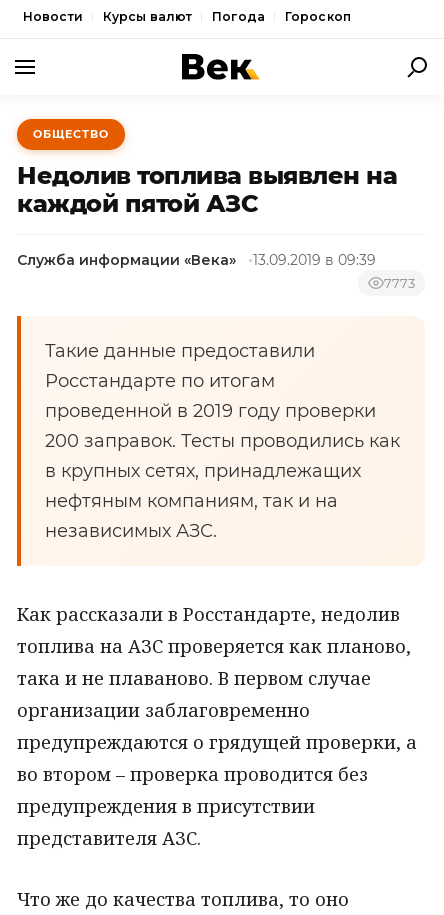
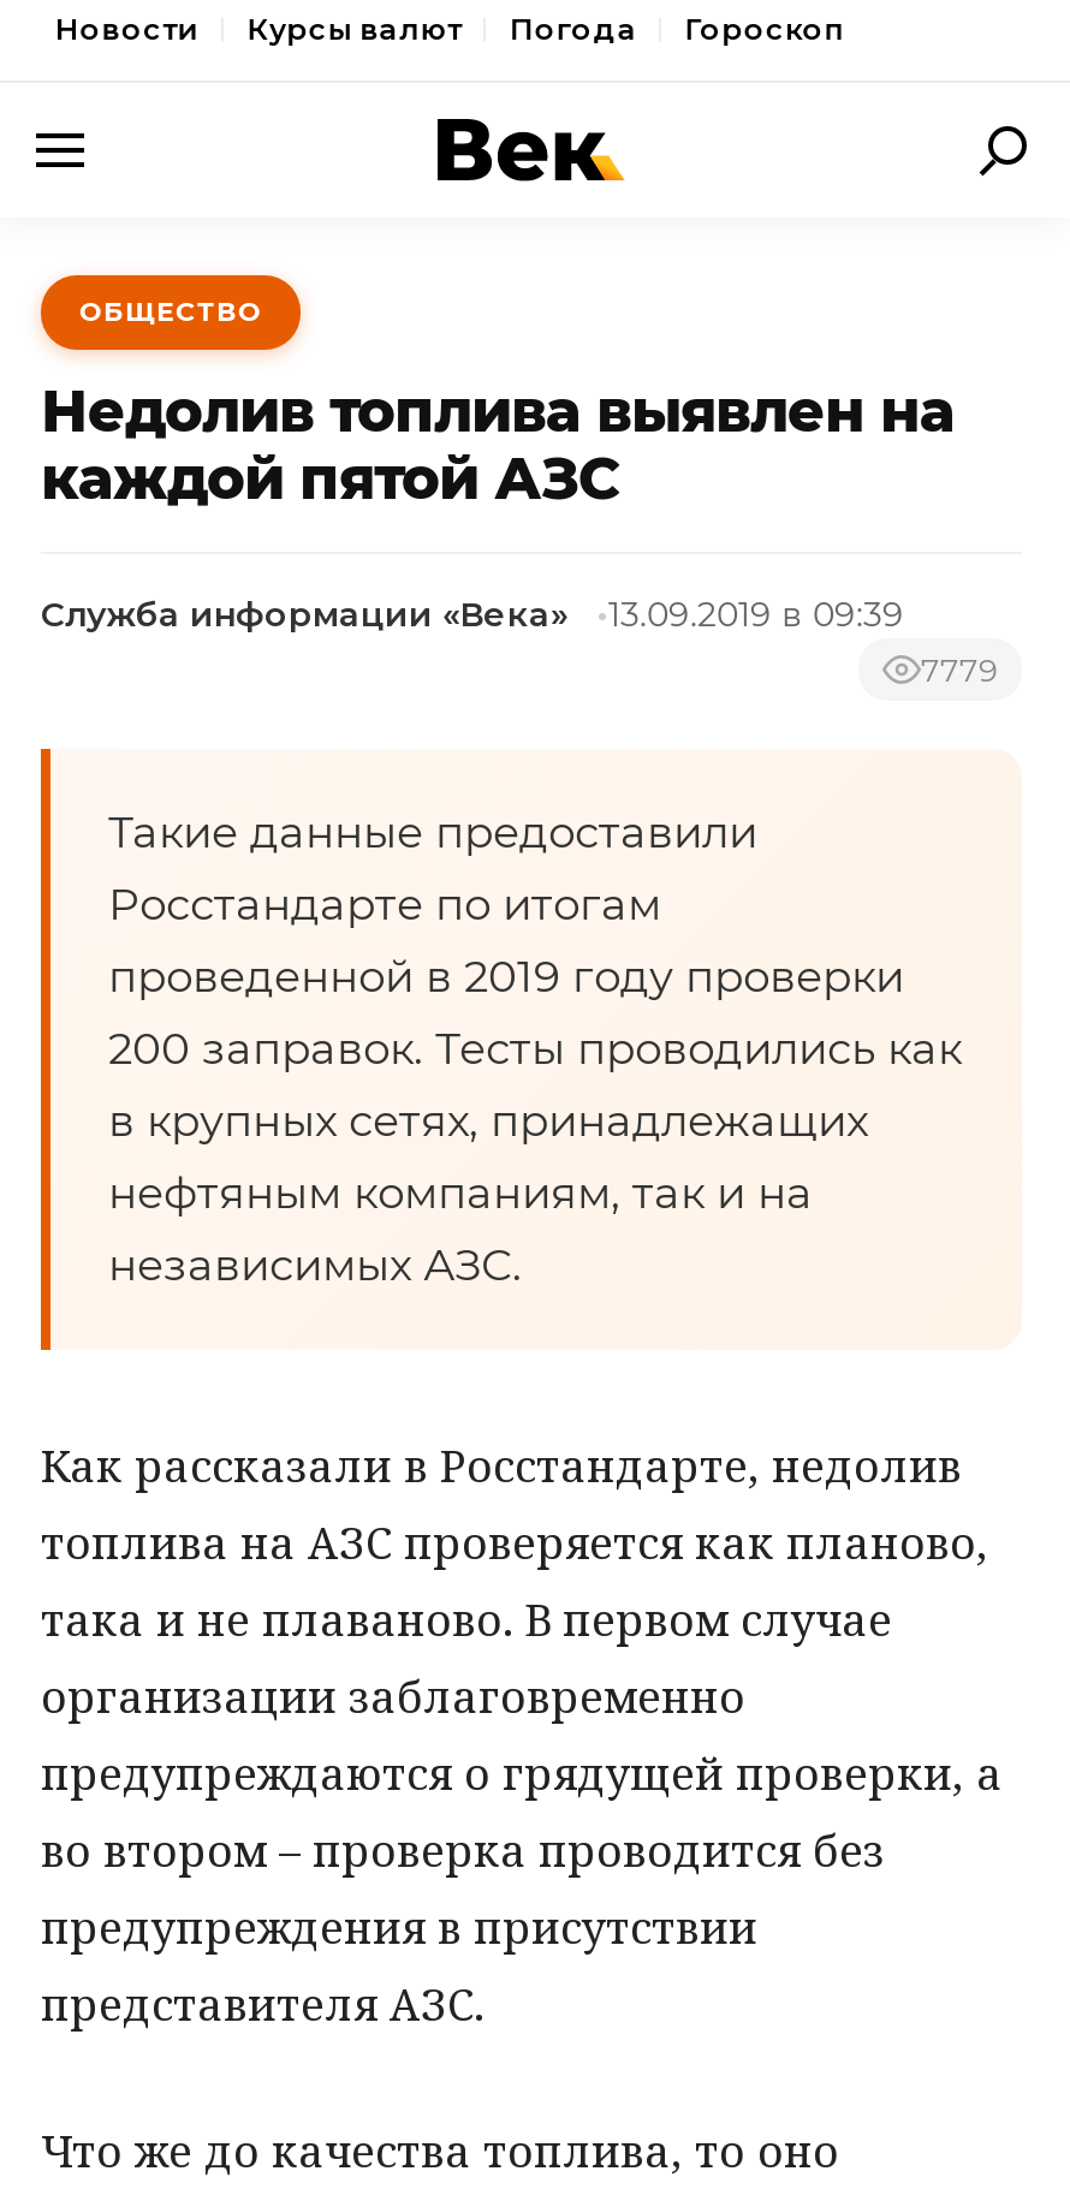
[384,275,415,291] 7773 -> [921,650,998,689] 7779

